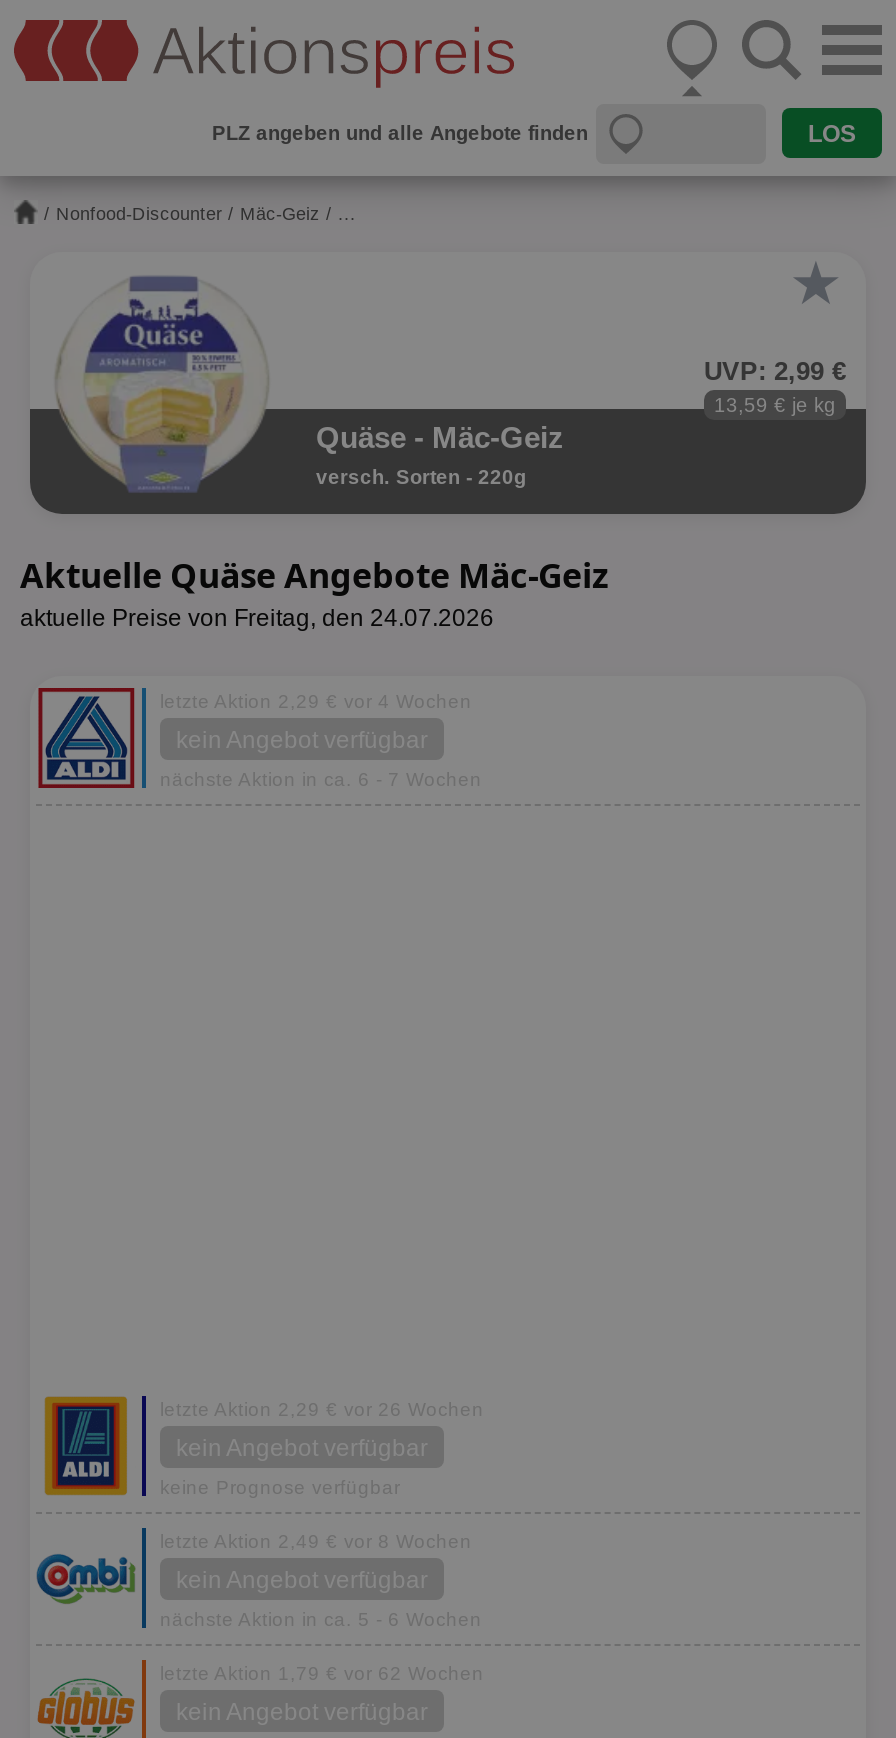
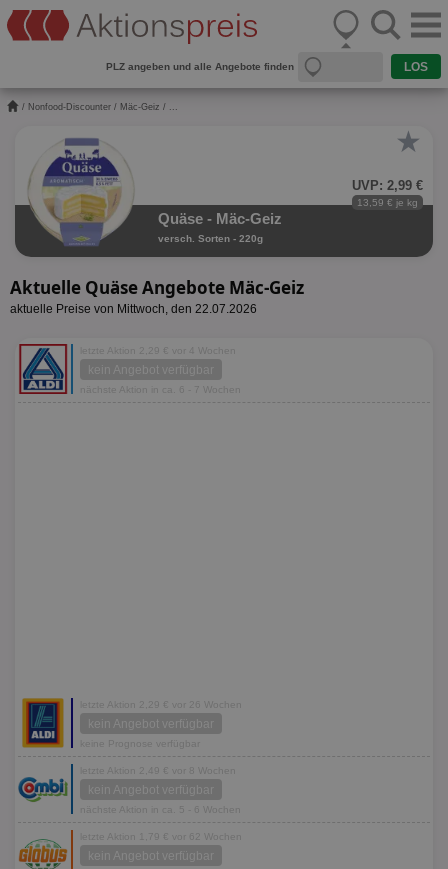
[20,604,494,632] aktuelle Preise von Freitag, den 24.07.2026 -> [10,302,257,316] aktuelle Preise von Mittwoch, den 22.07.2026

